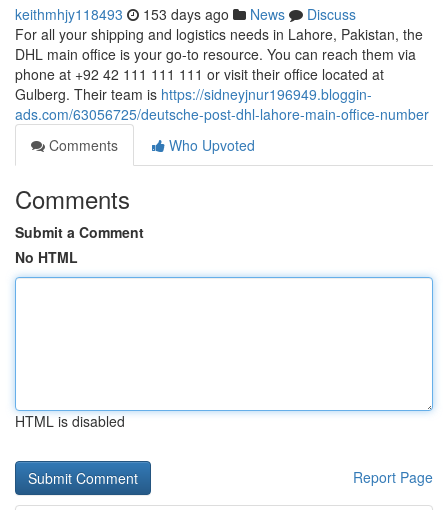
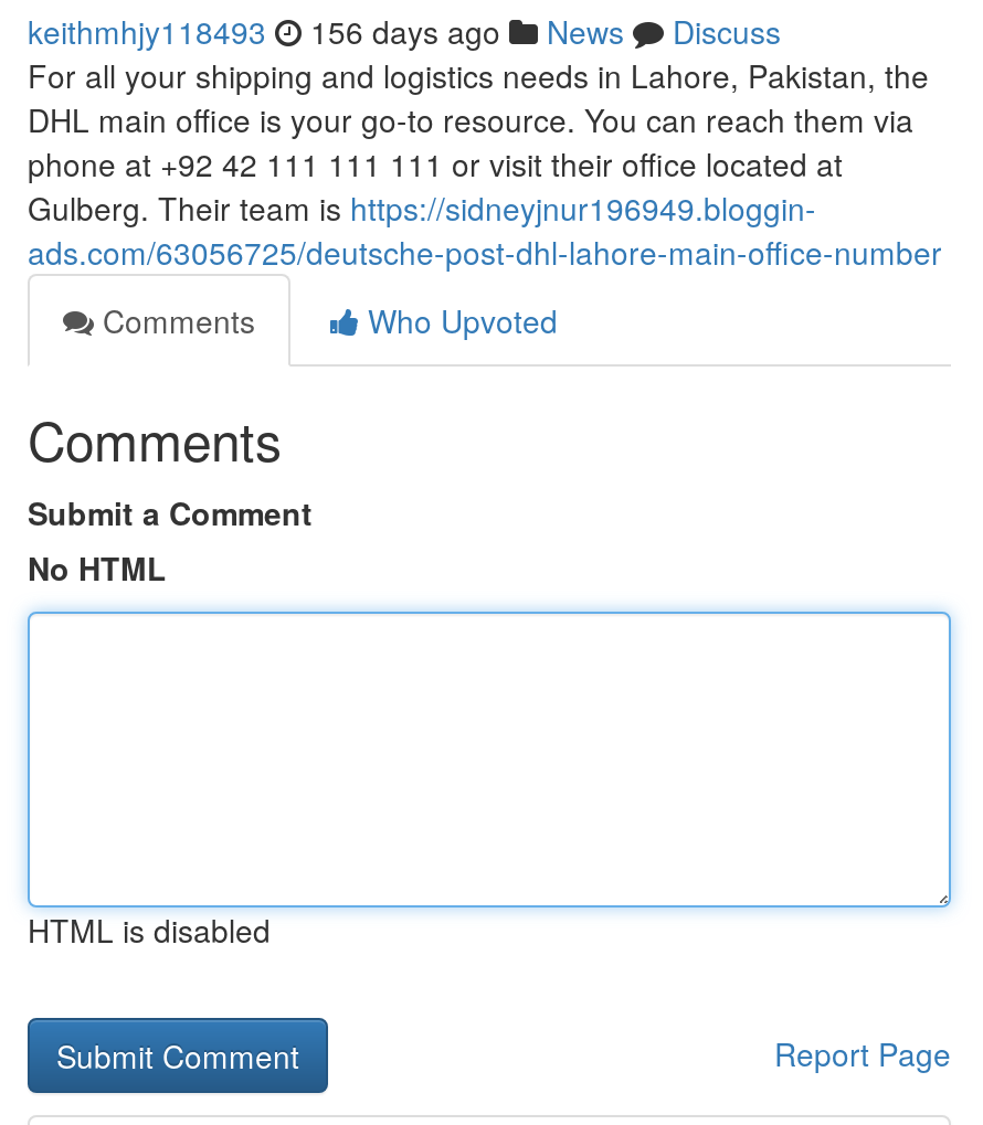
[15,4,356,24] keithmhjy118493 153 days ago News Discuss -> [28,9,781,53] keithmhjy118493 156 days ago News Discuss

